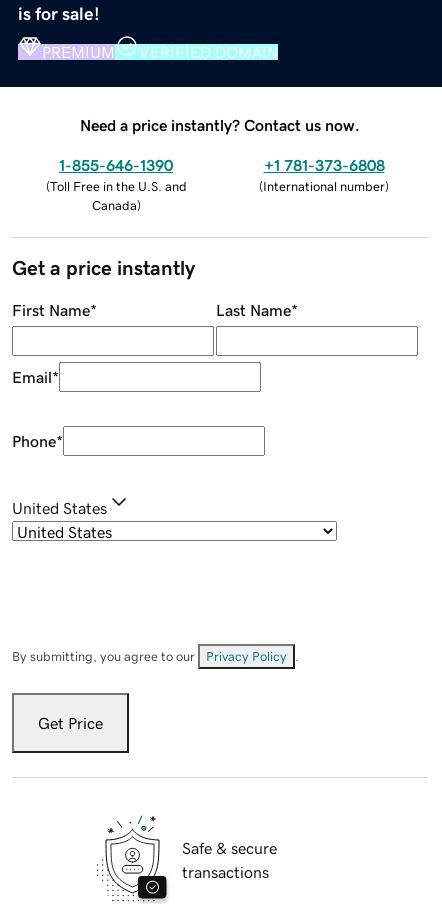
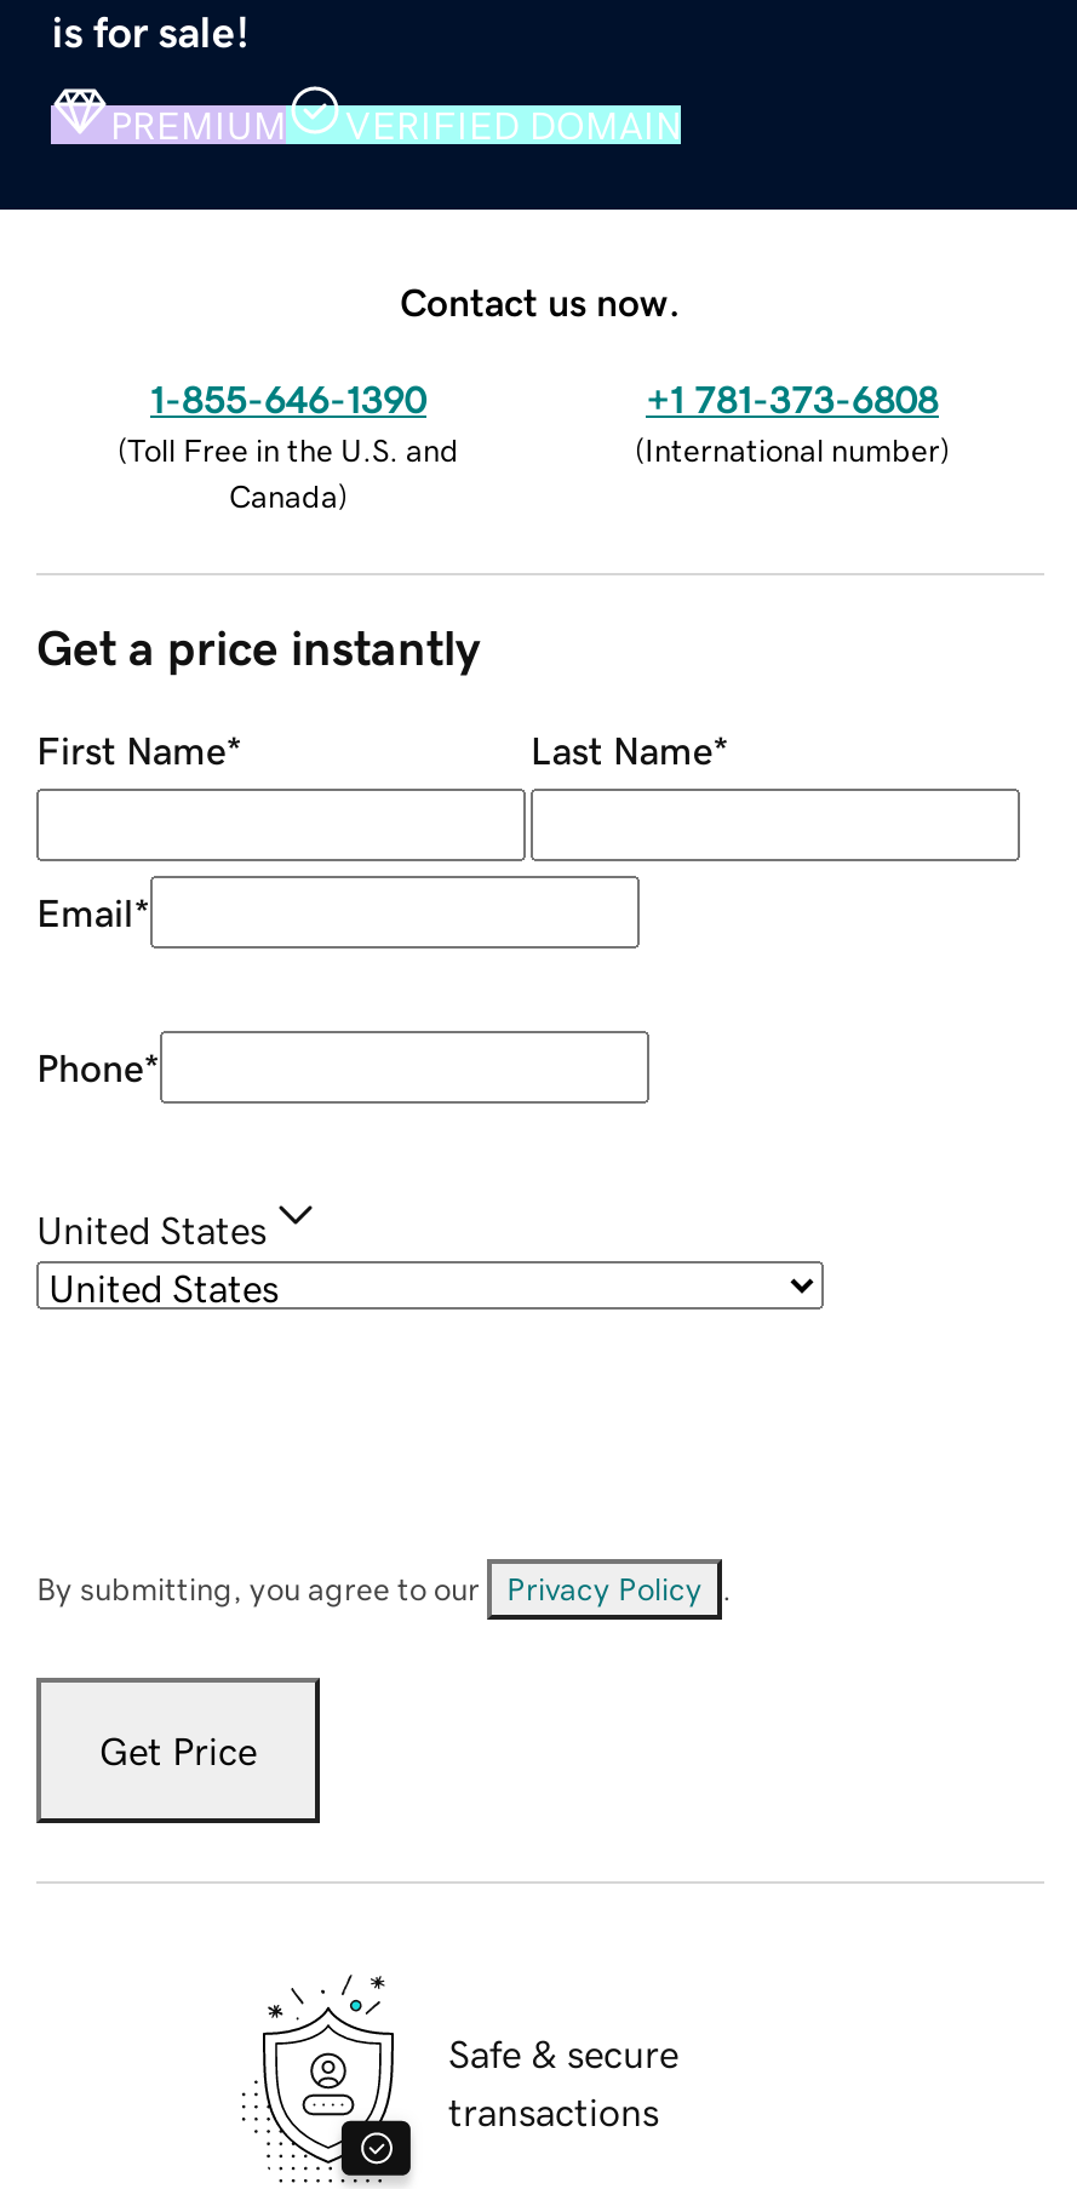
[80,117,360,133] Need a price instantly? Contact us now. -> [400,281,681,320] Contact us now.

